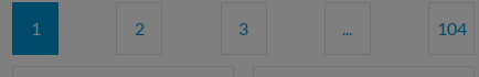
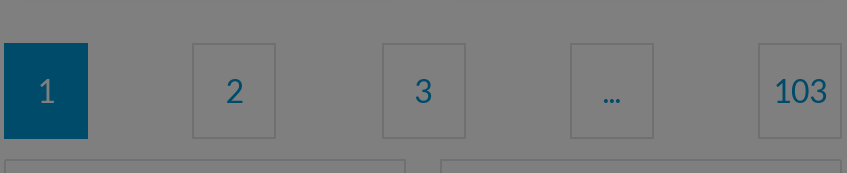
[437,18,466,38] 104 -> [773,71,827,109] 103

